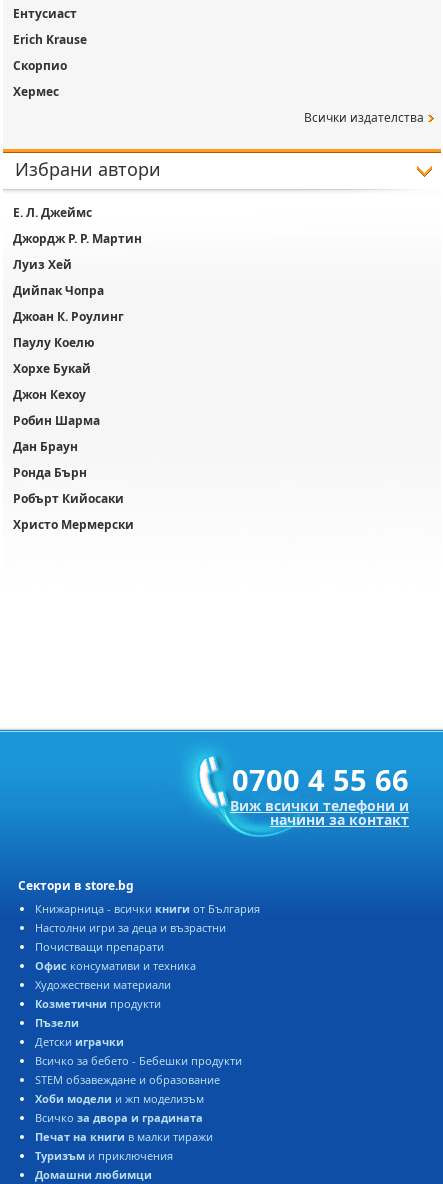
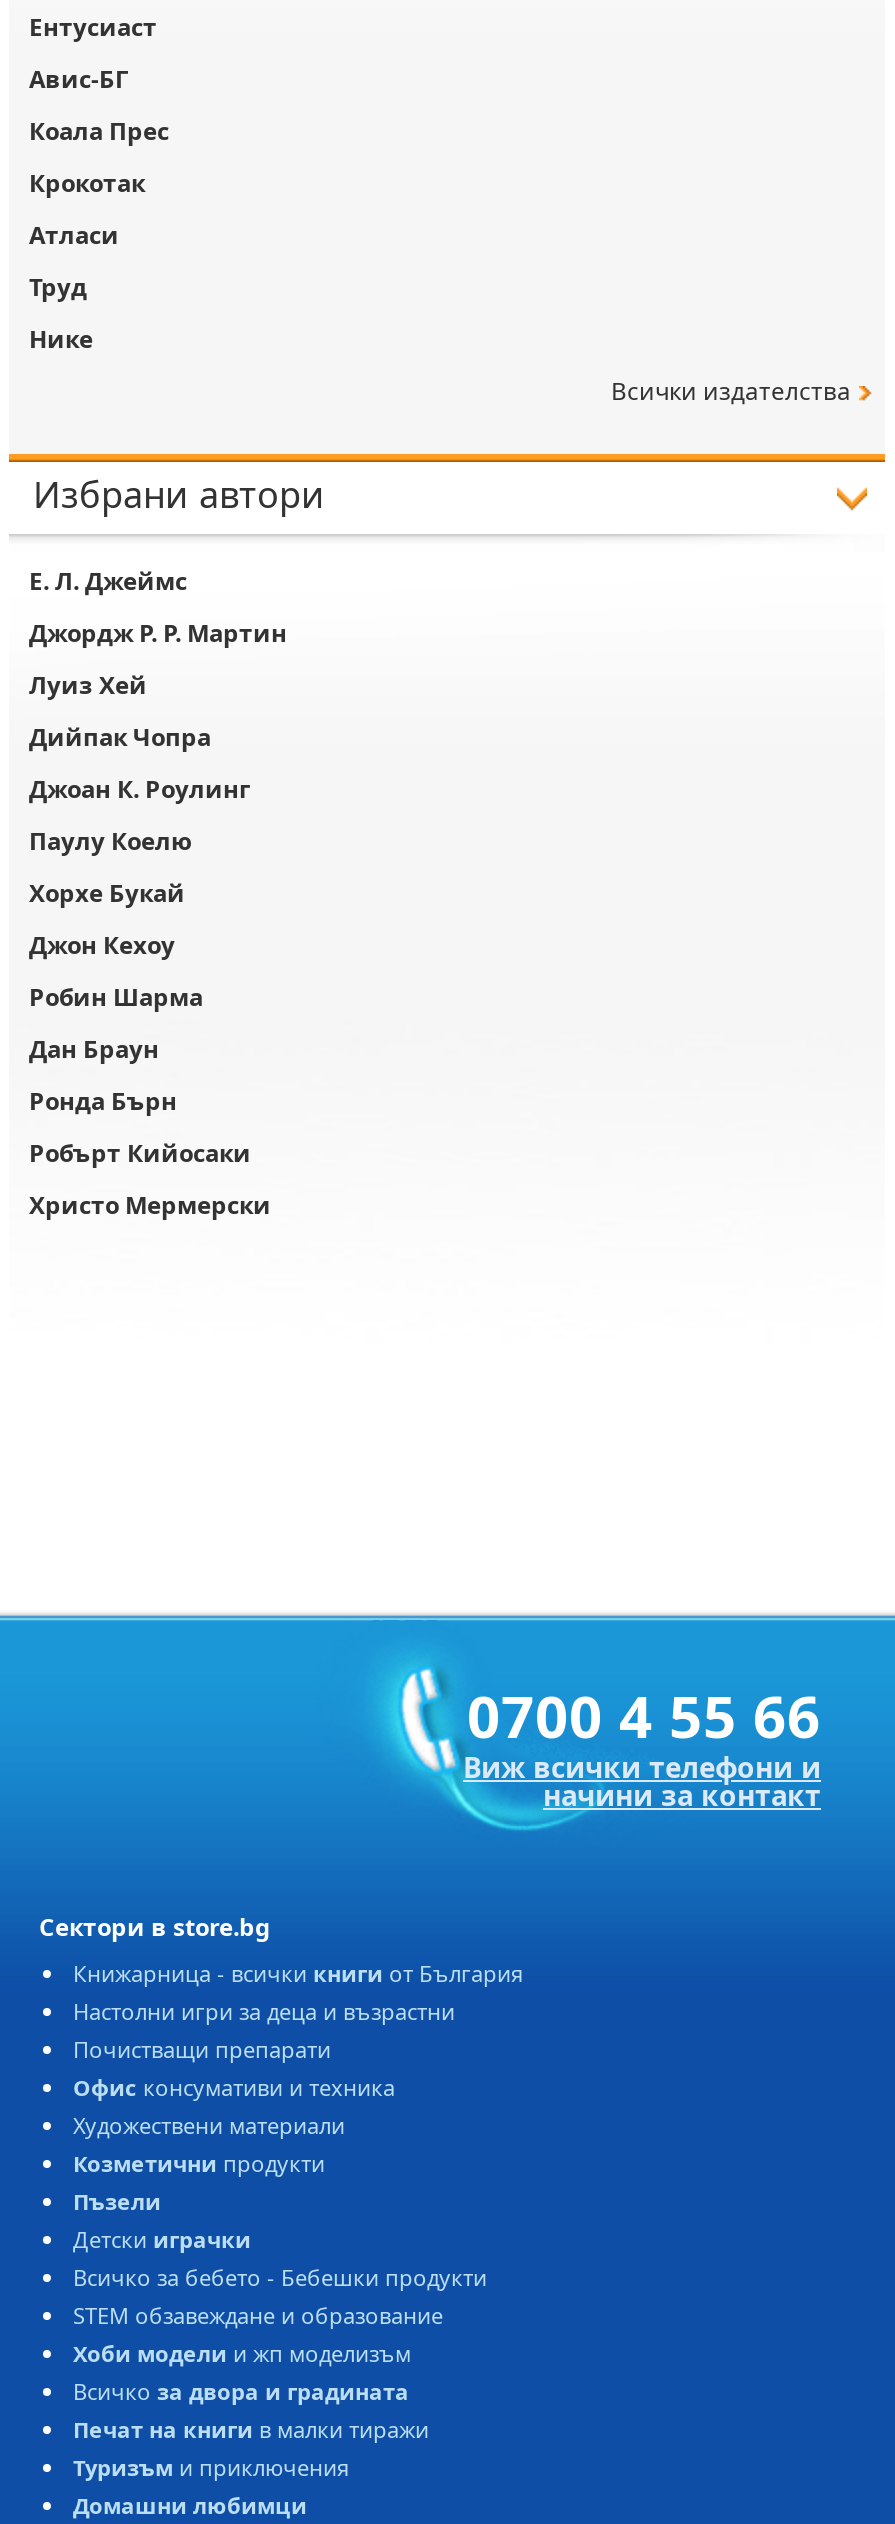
[13,31,87,100] Erich Krause | Скорпио | Хермес -> [29,62,169,356] Авис-БГ | Коала Прес | Крокотак | Атласи | Труд | Нике

